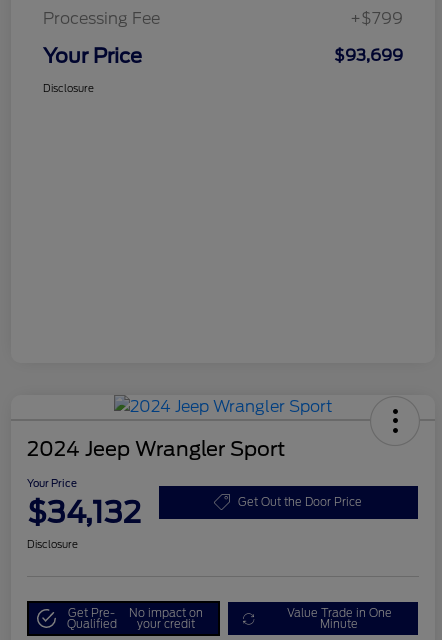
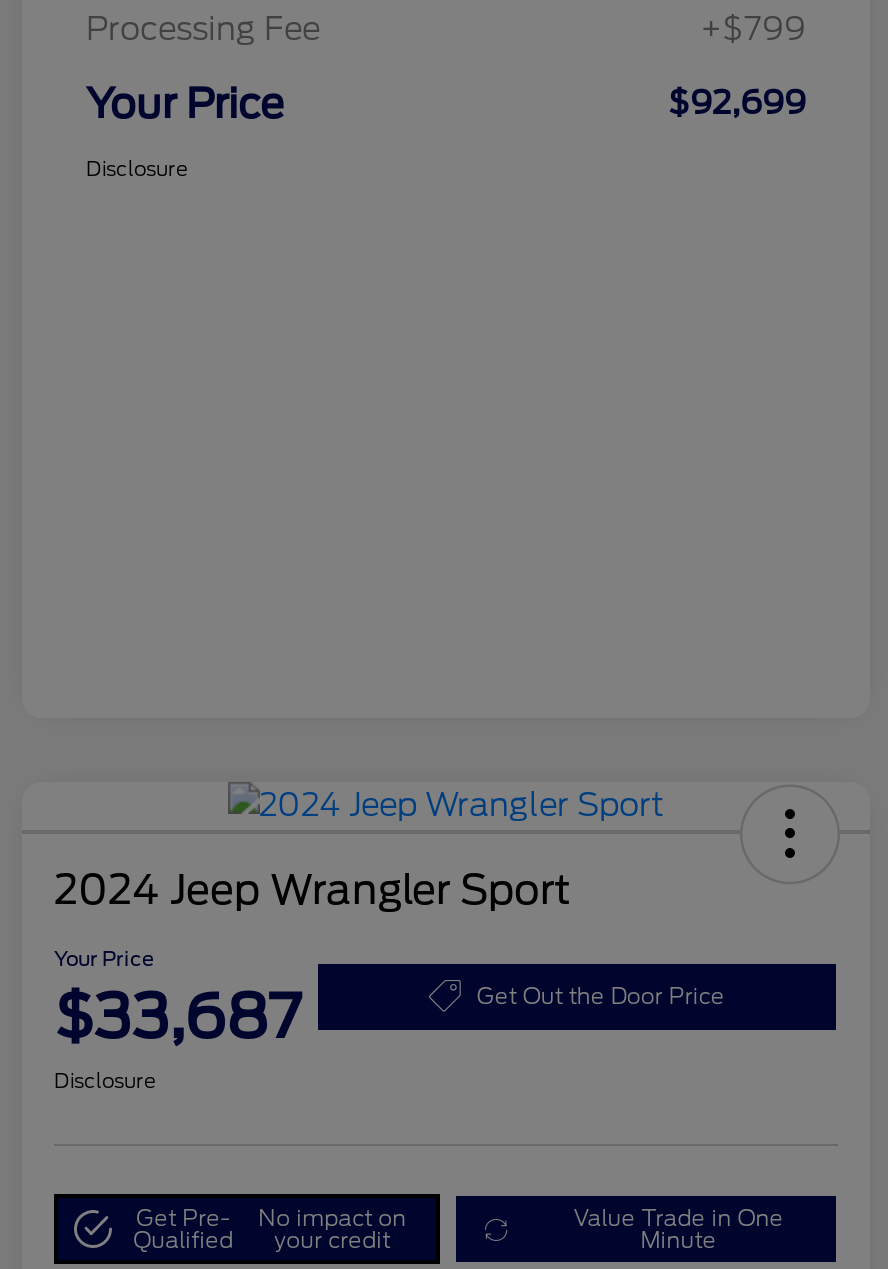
[334,46,403,65] $93,699 -> [668,84,806,122] $92,699
[27,494,141,530] $34,132 -> [54,980,300,1052] $33,687

